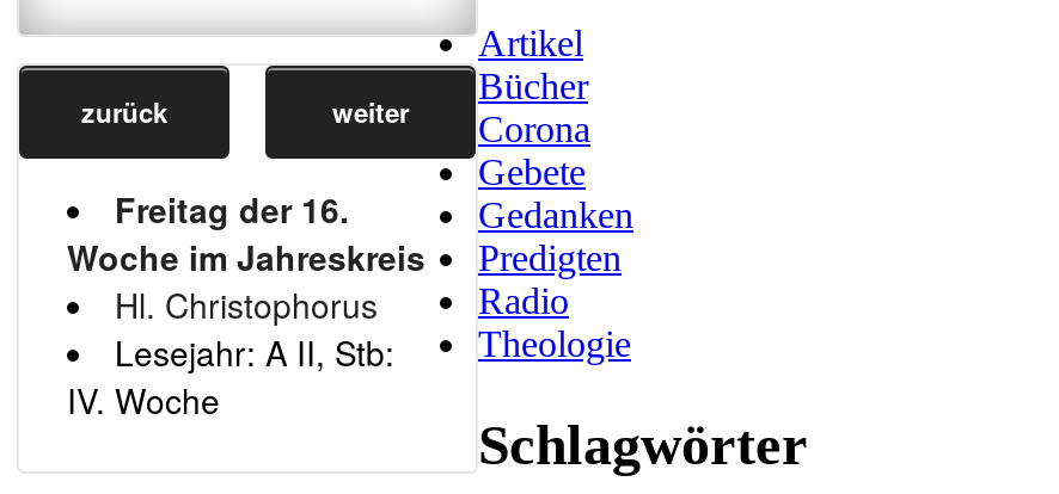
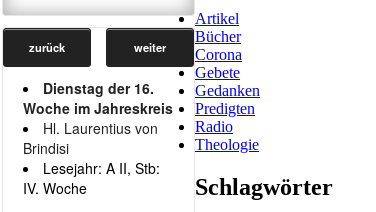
[115,185,349,233] Freitag der 16. -> [43,78,154,98] Dienstag der 16.
[115,281,378,328] Hl. Christophorus -> [23,118,158,158] Hl. Laurentius von | Brindisi
moved [67,328,394,424] -> [23,158,160,198]: Lesejahr: A II, Stb: | IV. Woche

